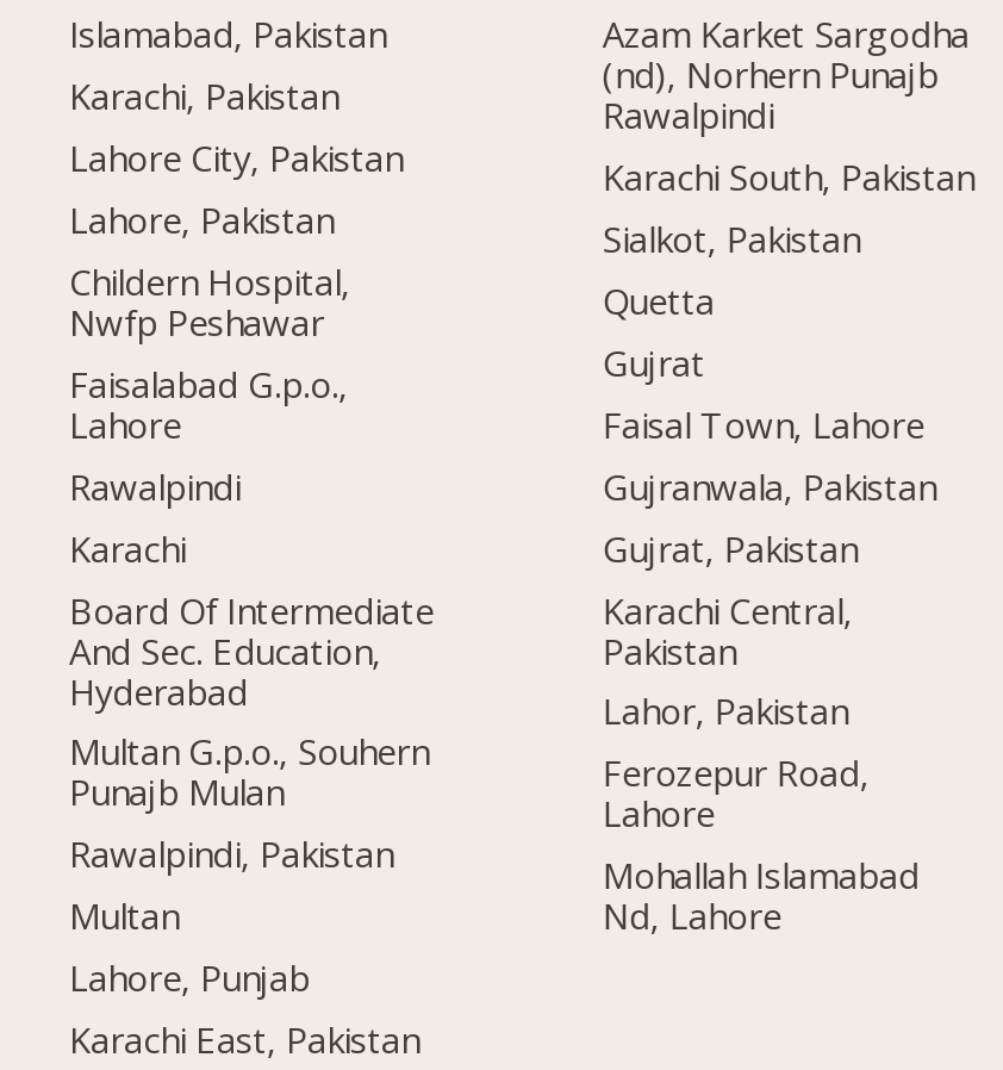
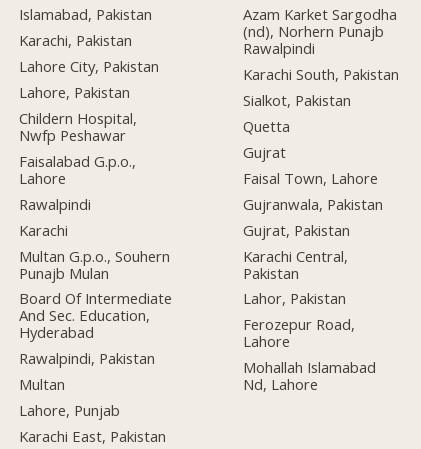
moved [69,585,434,714] -> [19,288,172,342]: Board Of Intermediate | And Sec. Education, | Hyderabad
moved [69,728,429,816] -> [19,246,170,283]: Multan G.p.o., Souhern | Punajb Mulan

